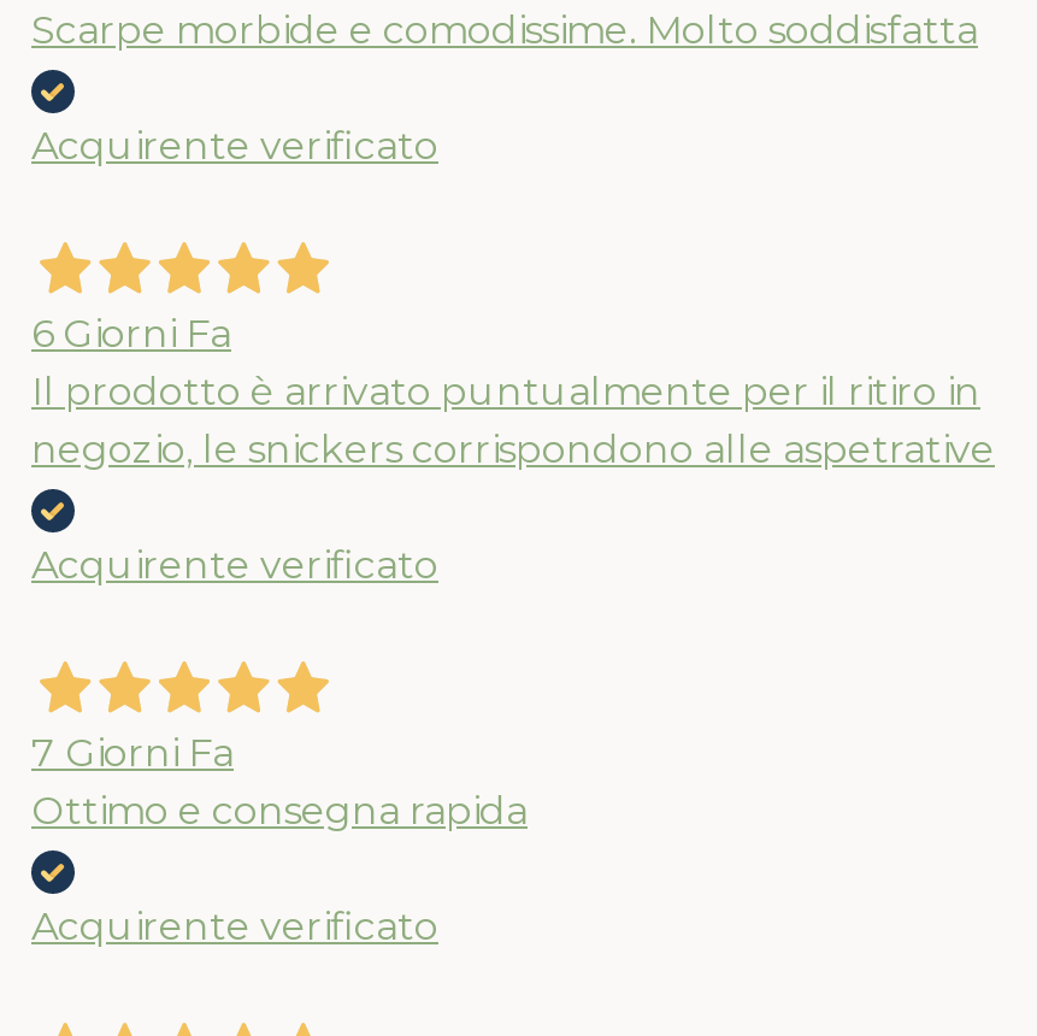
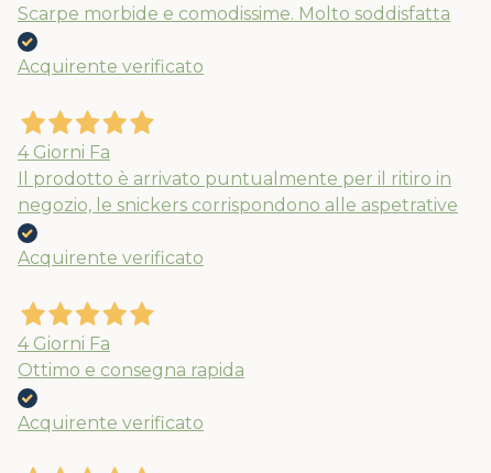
[31,312,231,357] 6 Giorni Fa -> [18,142,110,163] 4 Giorni Fa
[31,731,234,777] 7 Giorni Fa -> [18,334,110,355] 4 Giorni Fa

